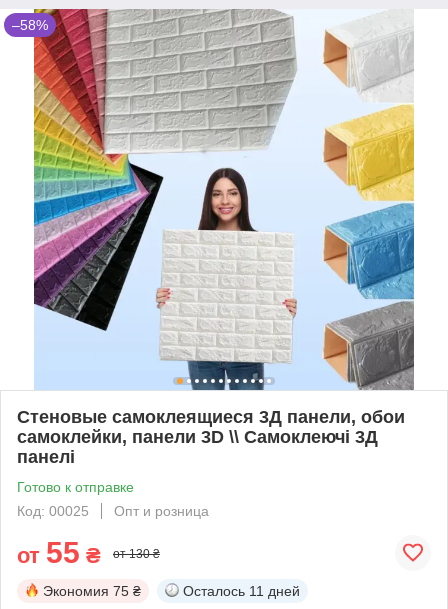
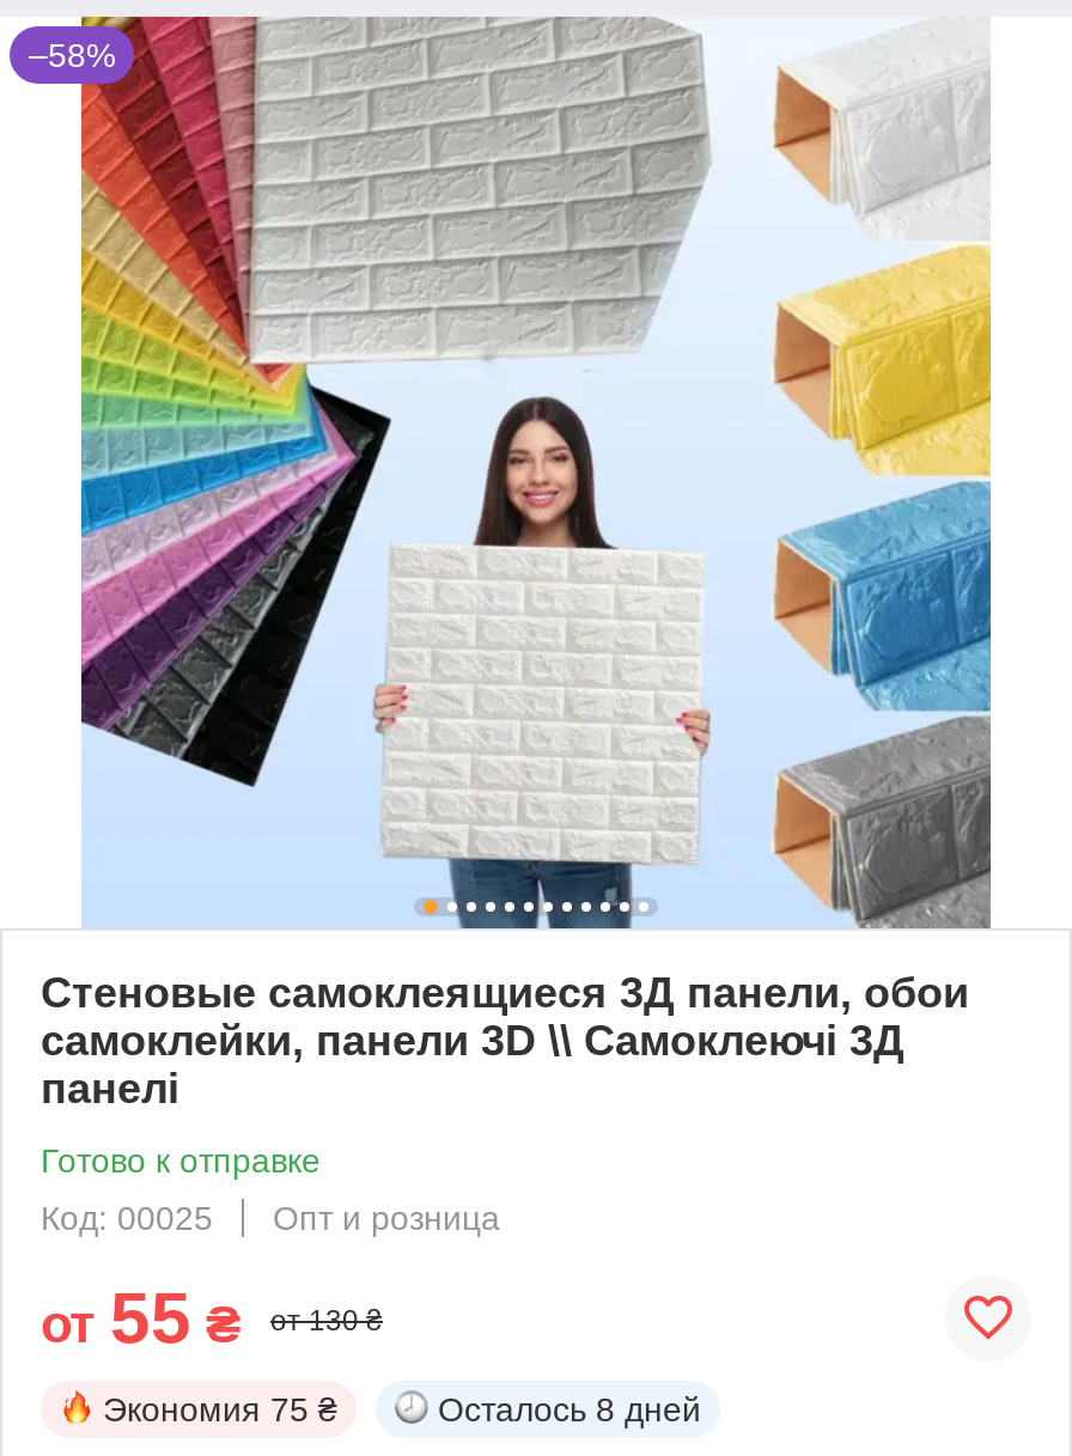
[183,583,300,599] Осталось 11 дней -> [438,1390,701,1428] Осталось 8 дней

